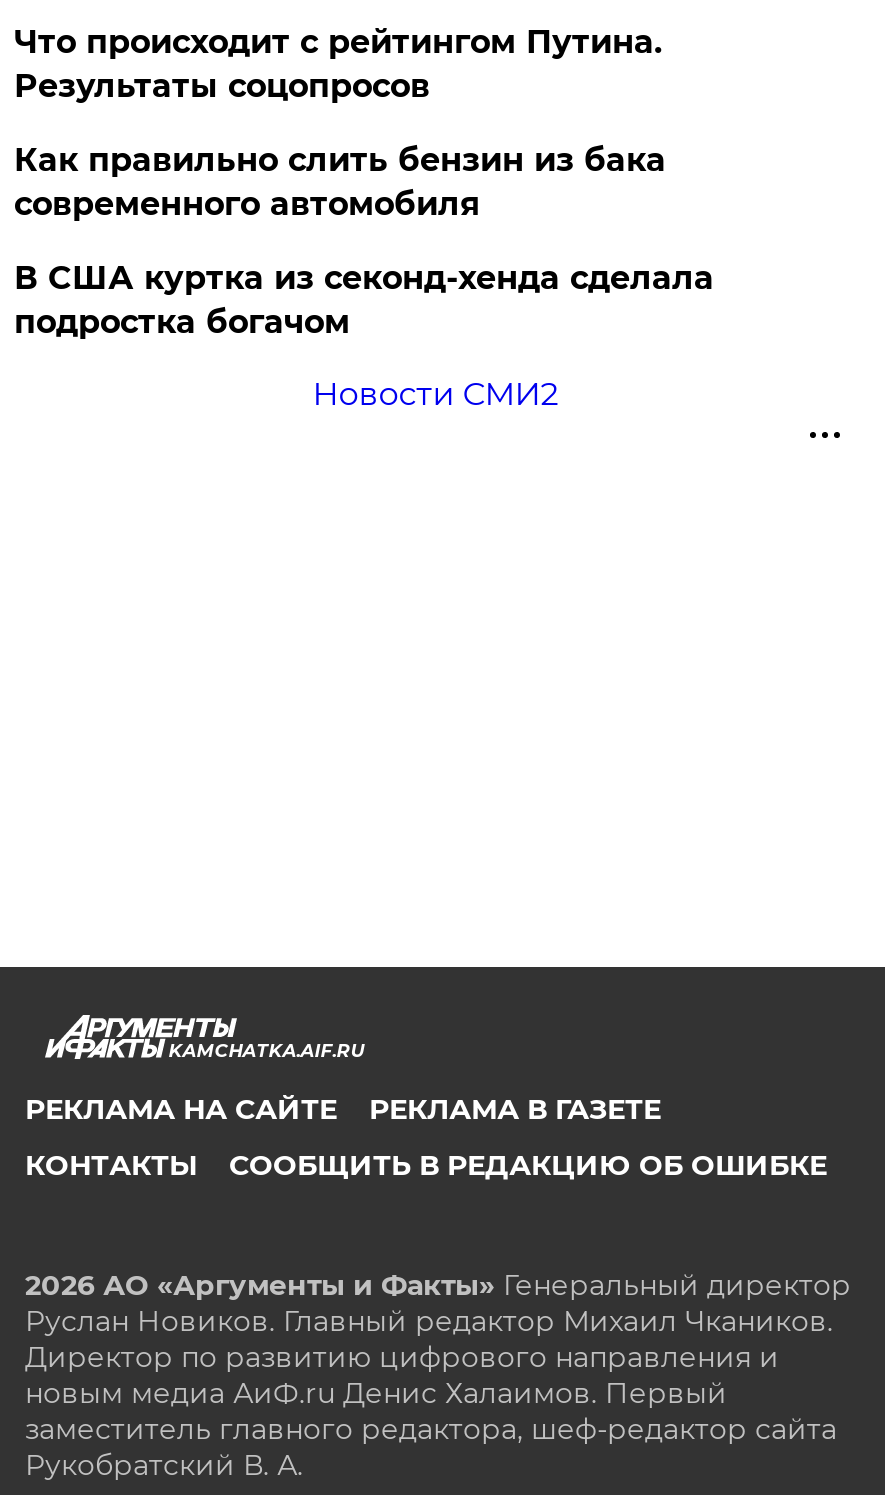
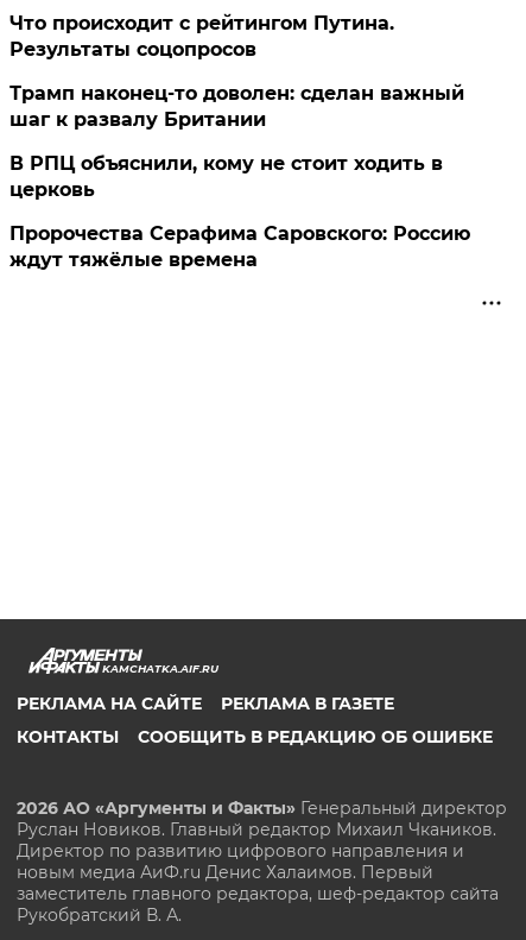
[14,141,666,223] Как правильно слить бензин из бака | современного автомобиля -> [10,82,465,131] Трамп наконец-то доволен: сделан важный | шаг к развалу Британии
[14,259,714,341] В США куртка из секонд-хенда сделала | подростка богачом -> [10,152,443,201] В РПЦ объяснили, кому не стоит ходить в | церковь
[312,375,558,413] Новости СМИ2 -> [10,222,471,271] Пророчества Серафима Саровского: Россию | ждут тяжёлые времена

